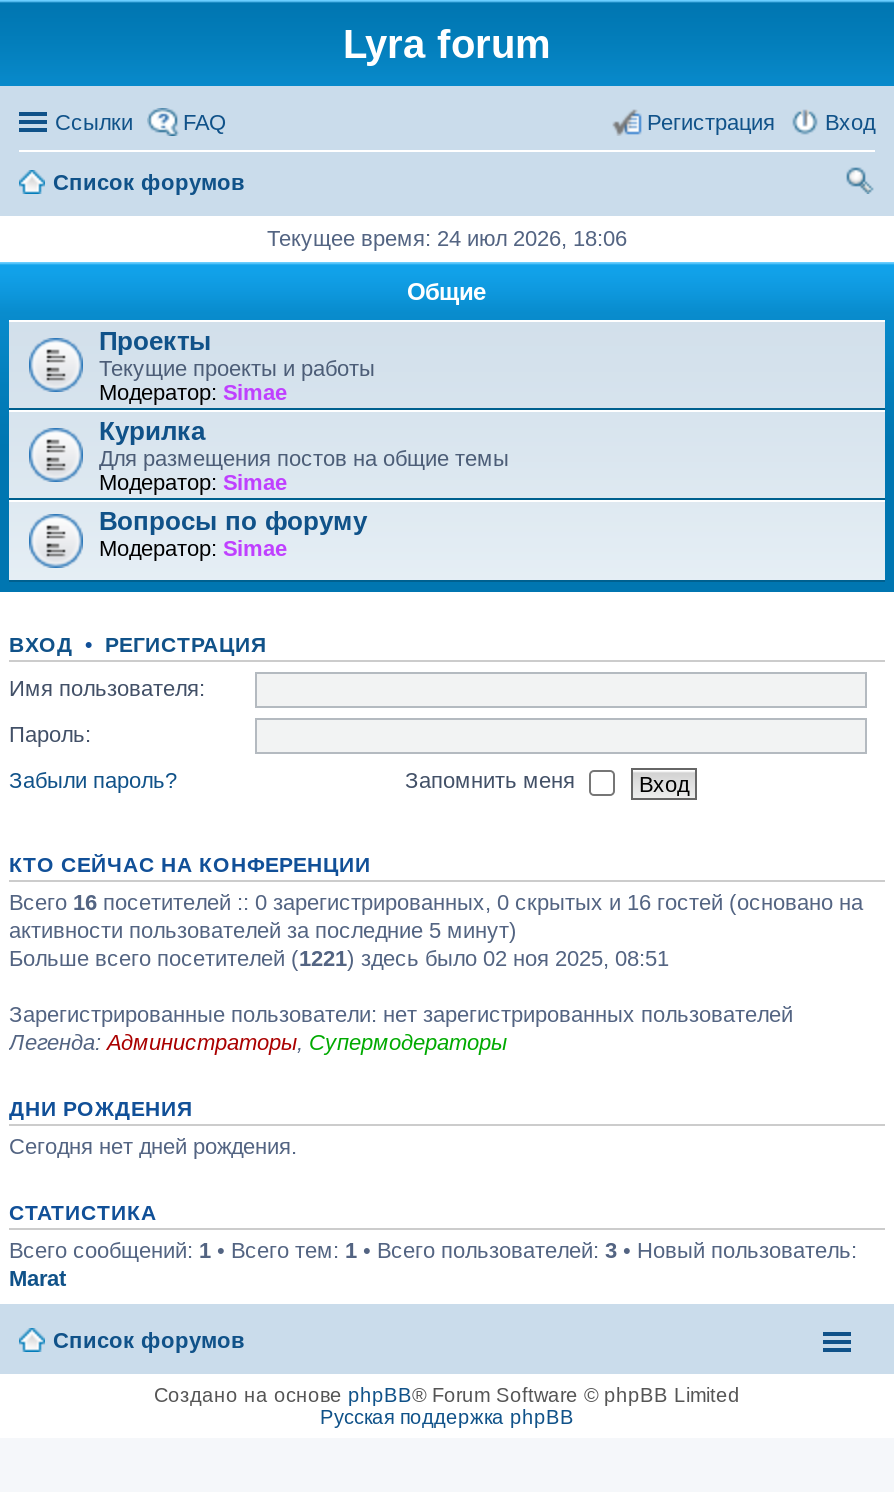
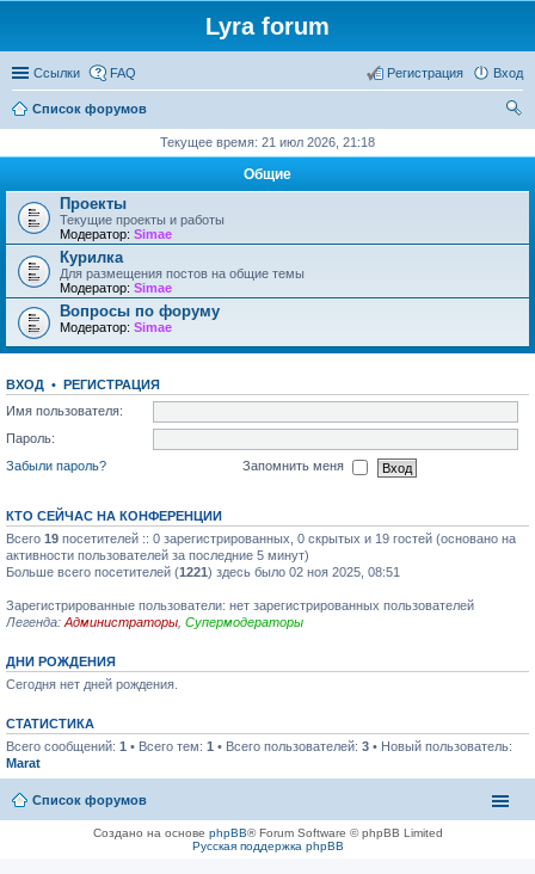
[267,226,627,250] Текущее время: 24 июл 2026, 18:06 -> [160,135,375,149] Текущее время: 21 июл 2026, 21:18
[9,890,863,914] Всего 16 посетителей :: 0 зарегистрированных, 0 скрытых и 16 гостей (основано на -> [6,531,516,546] Всего 19 посетителей :: 0 зарегистрированных, 0 скрытых и 19 гостей (основано на

